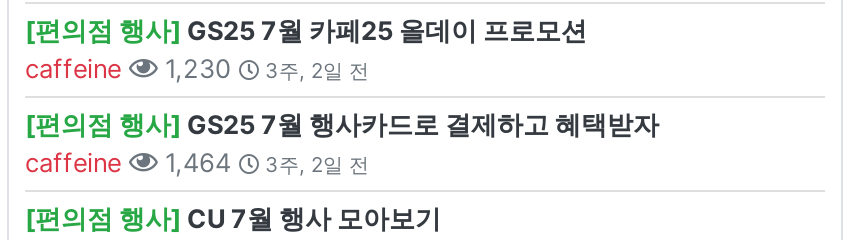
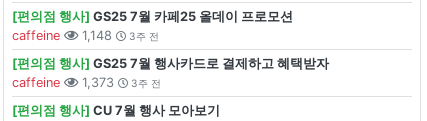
[157,54,369,84] 1,230 | 3주, 2일 전 -> [78,28,159,43] 1,148 | 3주 전
[157,148,369,178] 1,464 | 3주, 2일 전 -> [78,75,161,90] 1,373 | 3주 전

